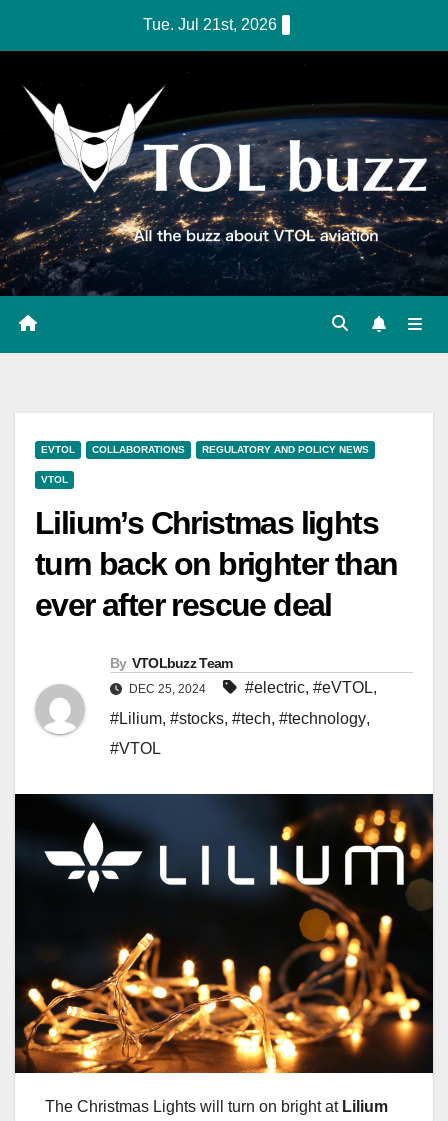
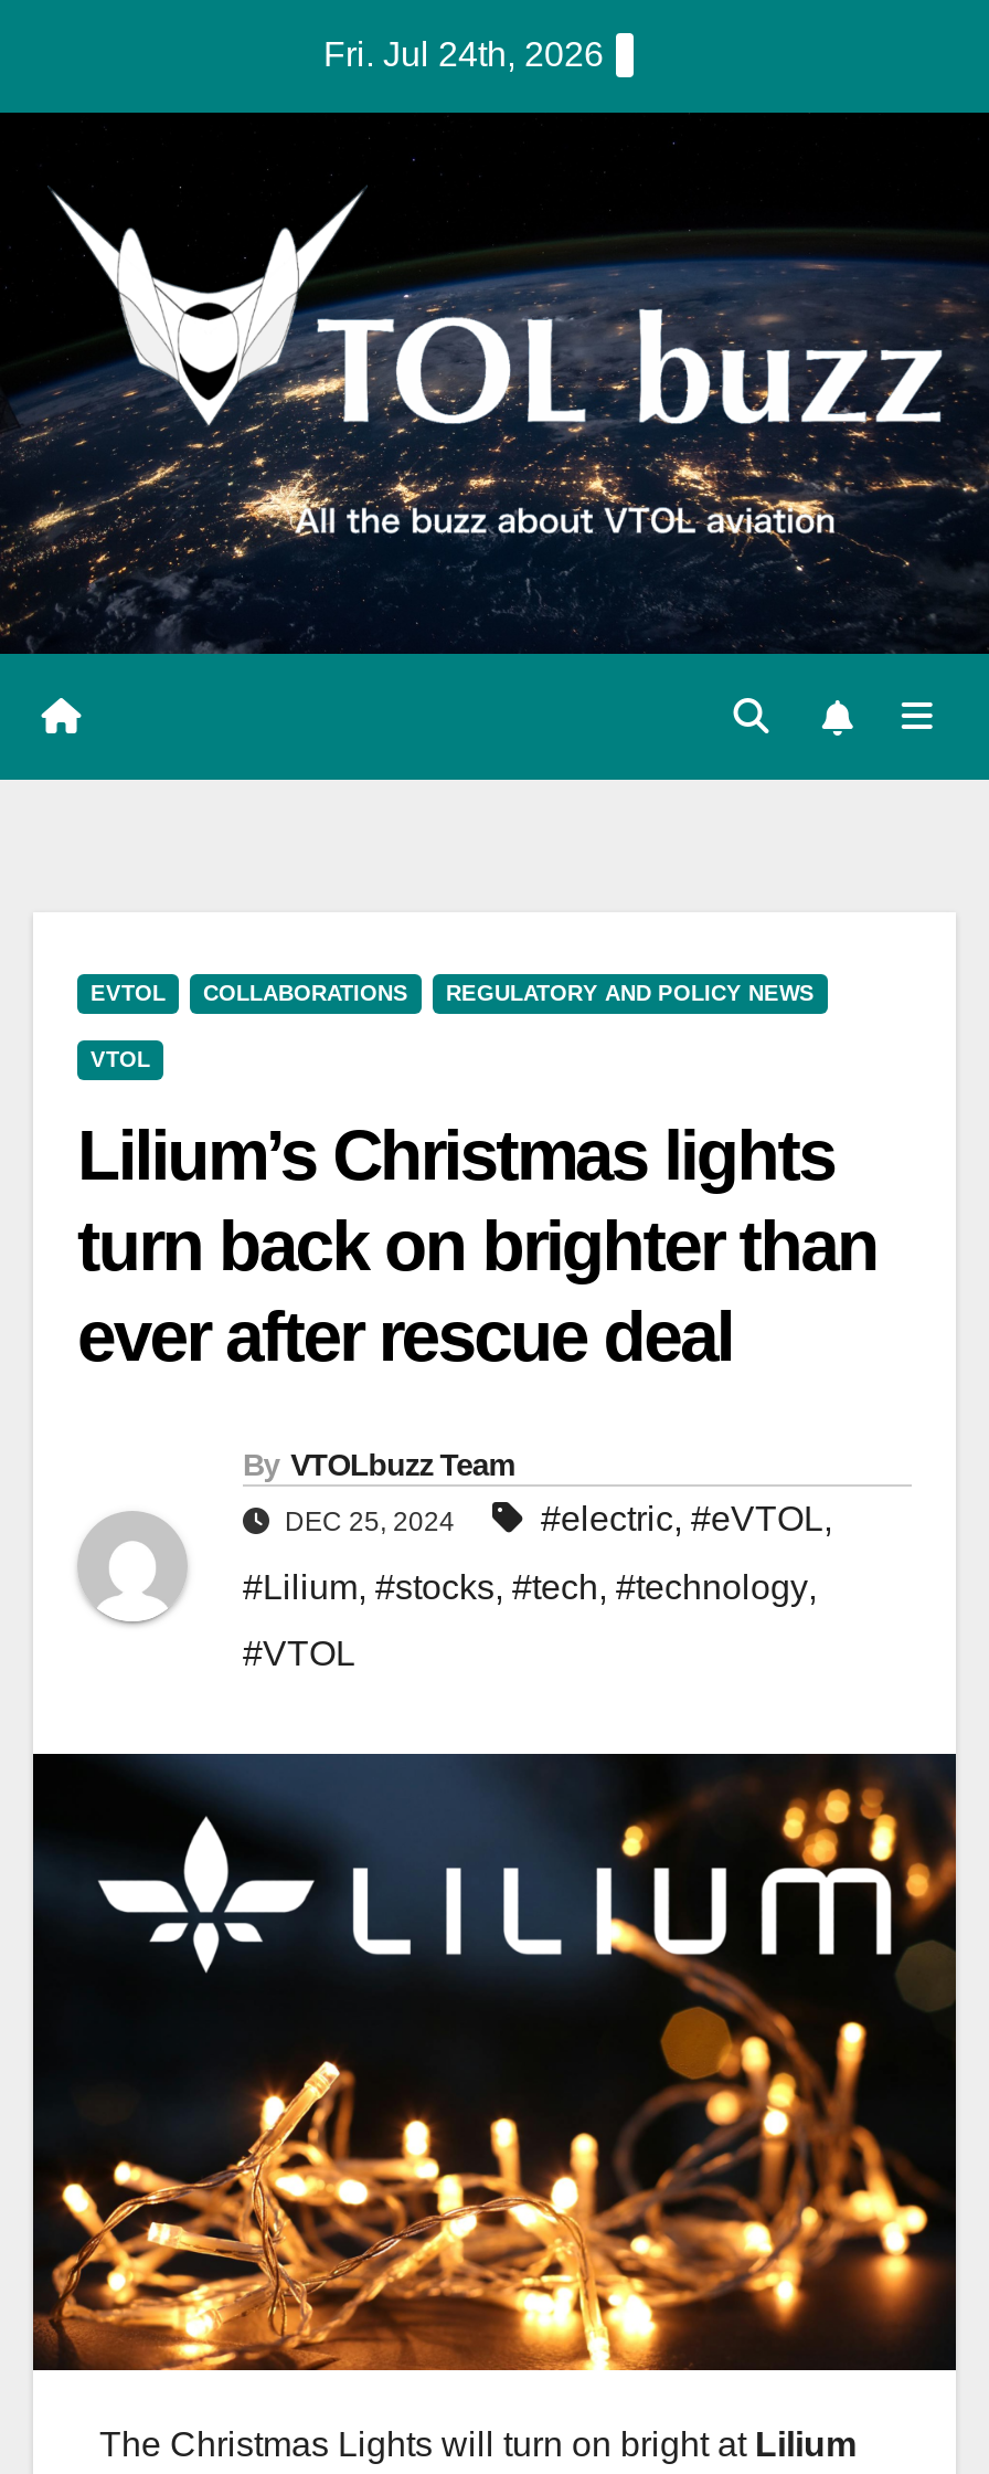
[143,16,277,33] Tue. Jul 21st, 2026 -> [323,35,604,73] Fri. Jul 24th, 2026

